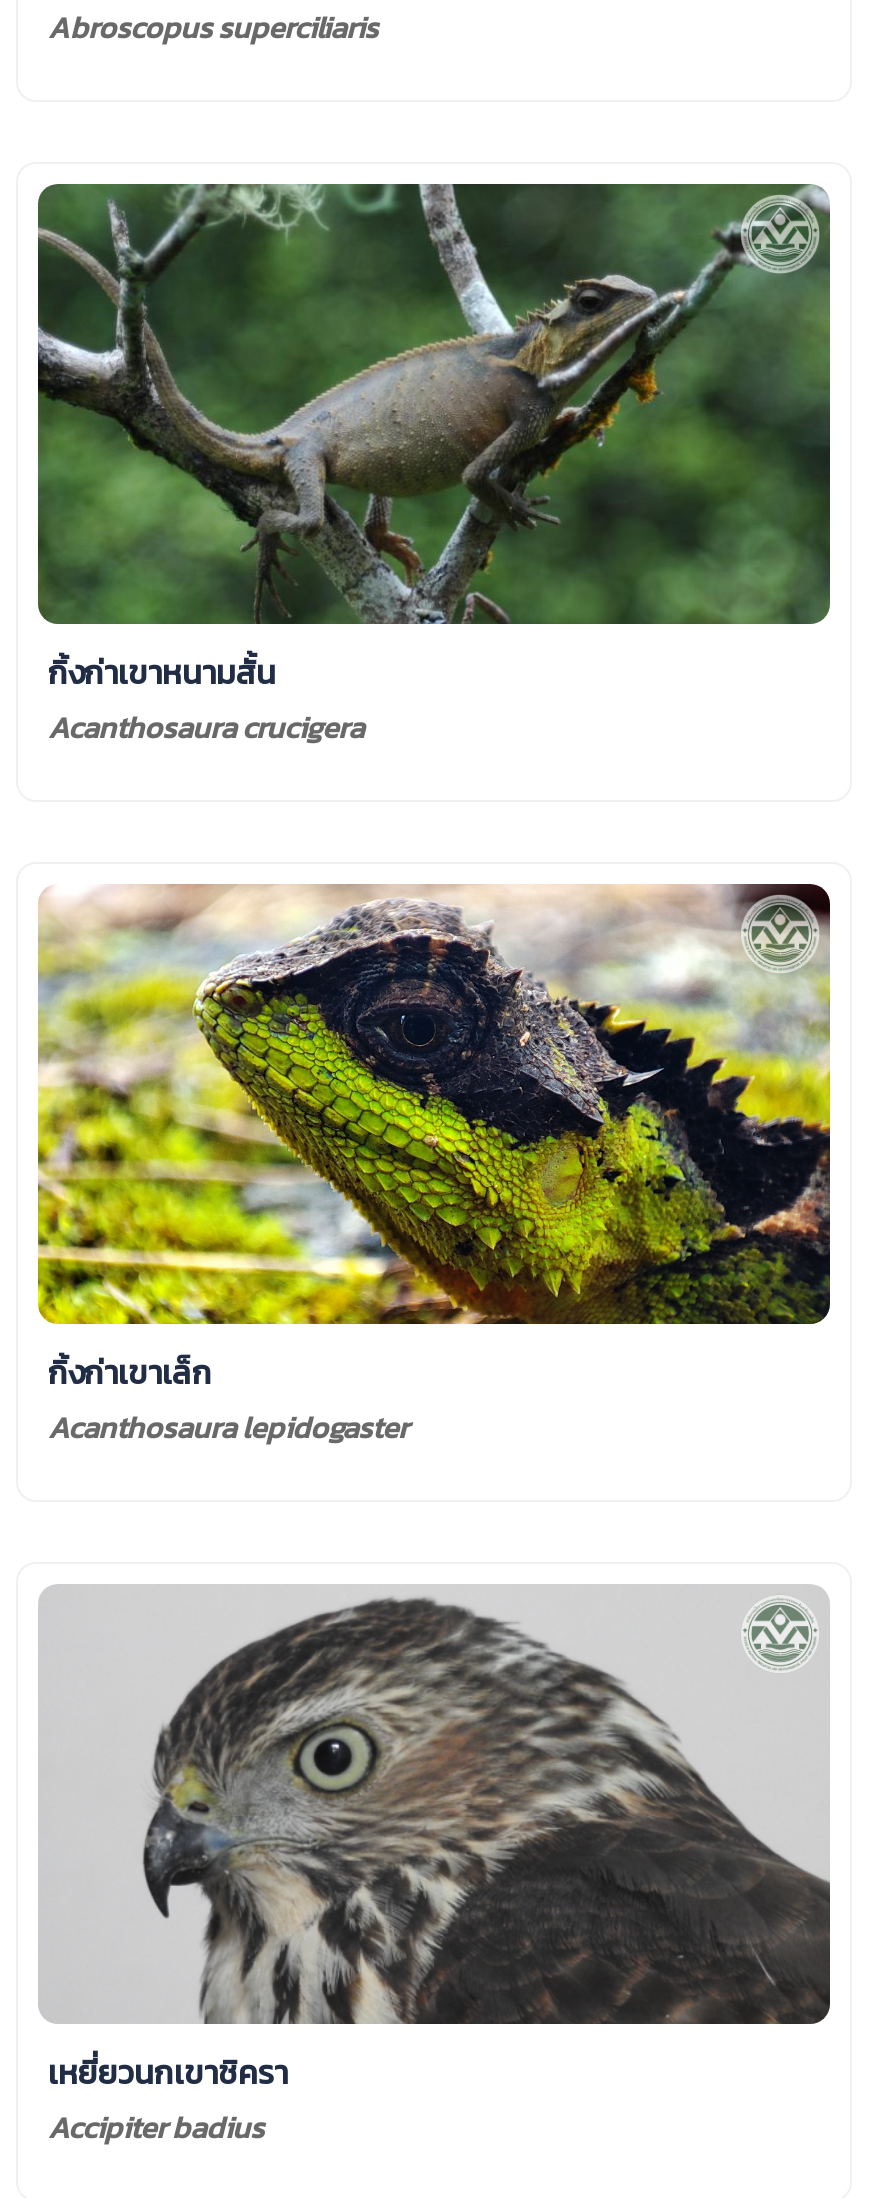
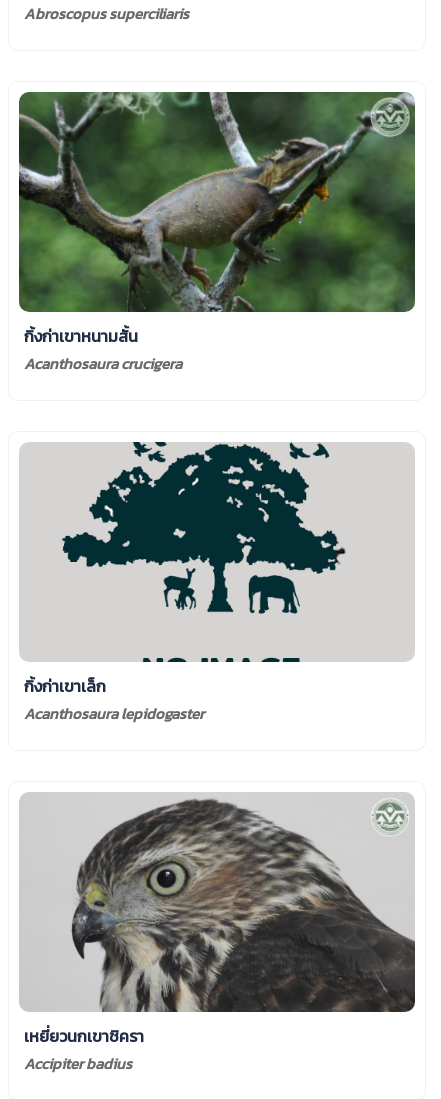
[36,882,832,1326] [image] -> [19,441,415,663] [image]

